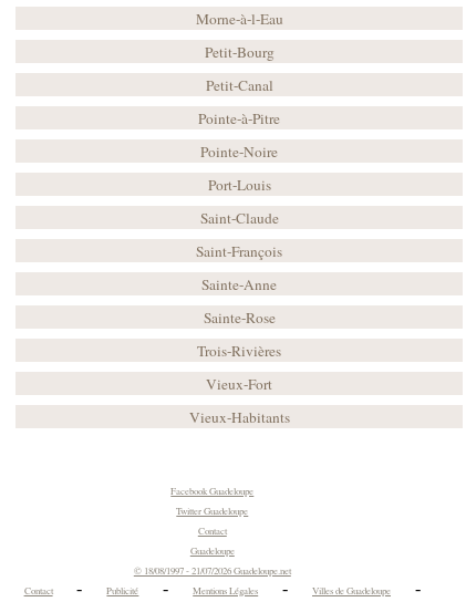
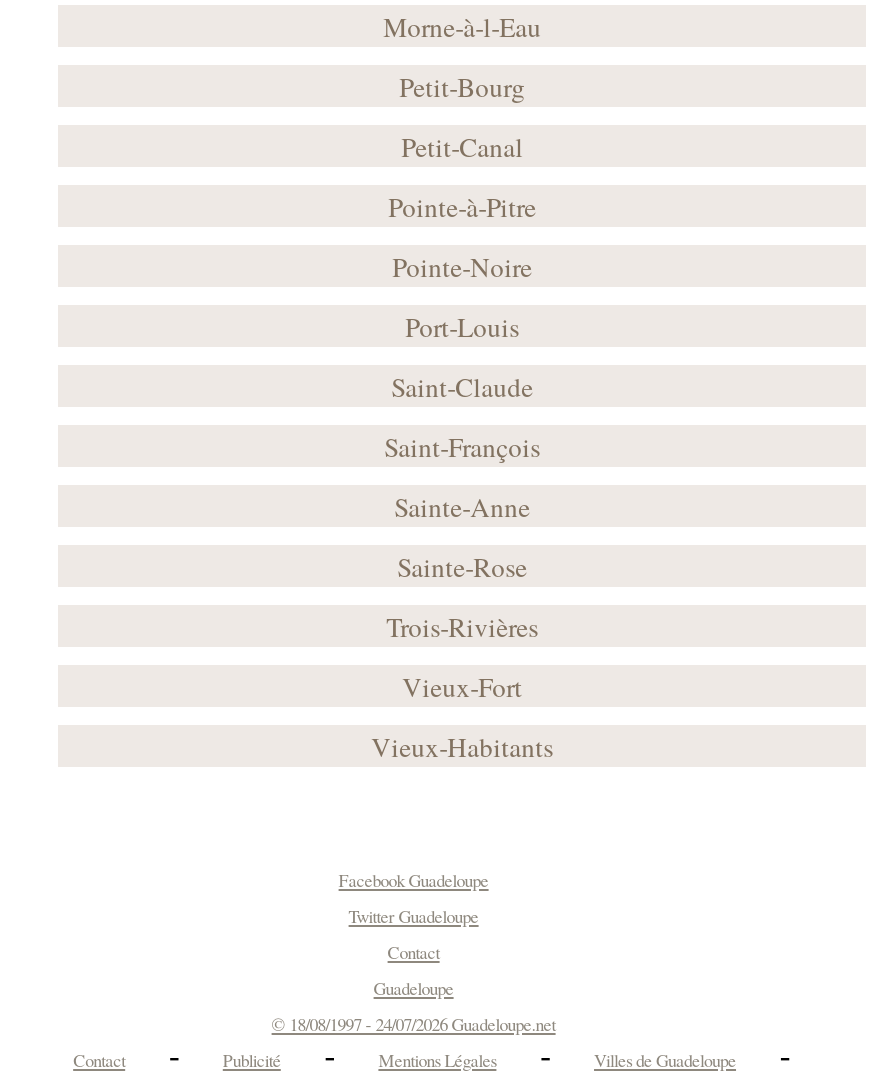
[134,564,291,577] © 18/08/1997 - 21/07/2026 Guadeloupe.net -> [272,1012,556,1036] © 18/08/1997 - 24/07/2026 Guadeloupe.net

